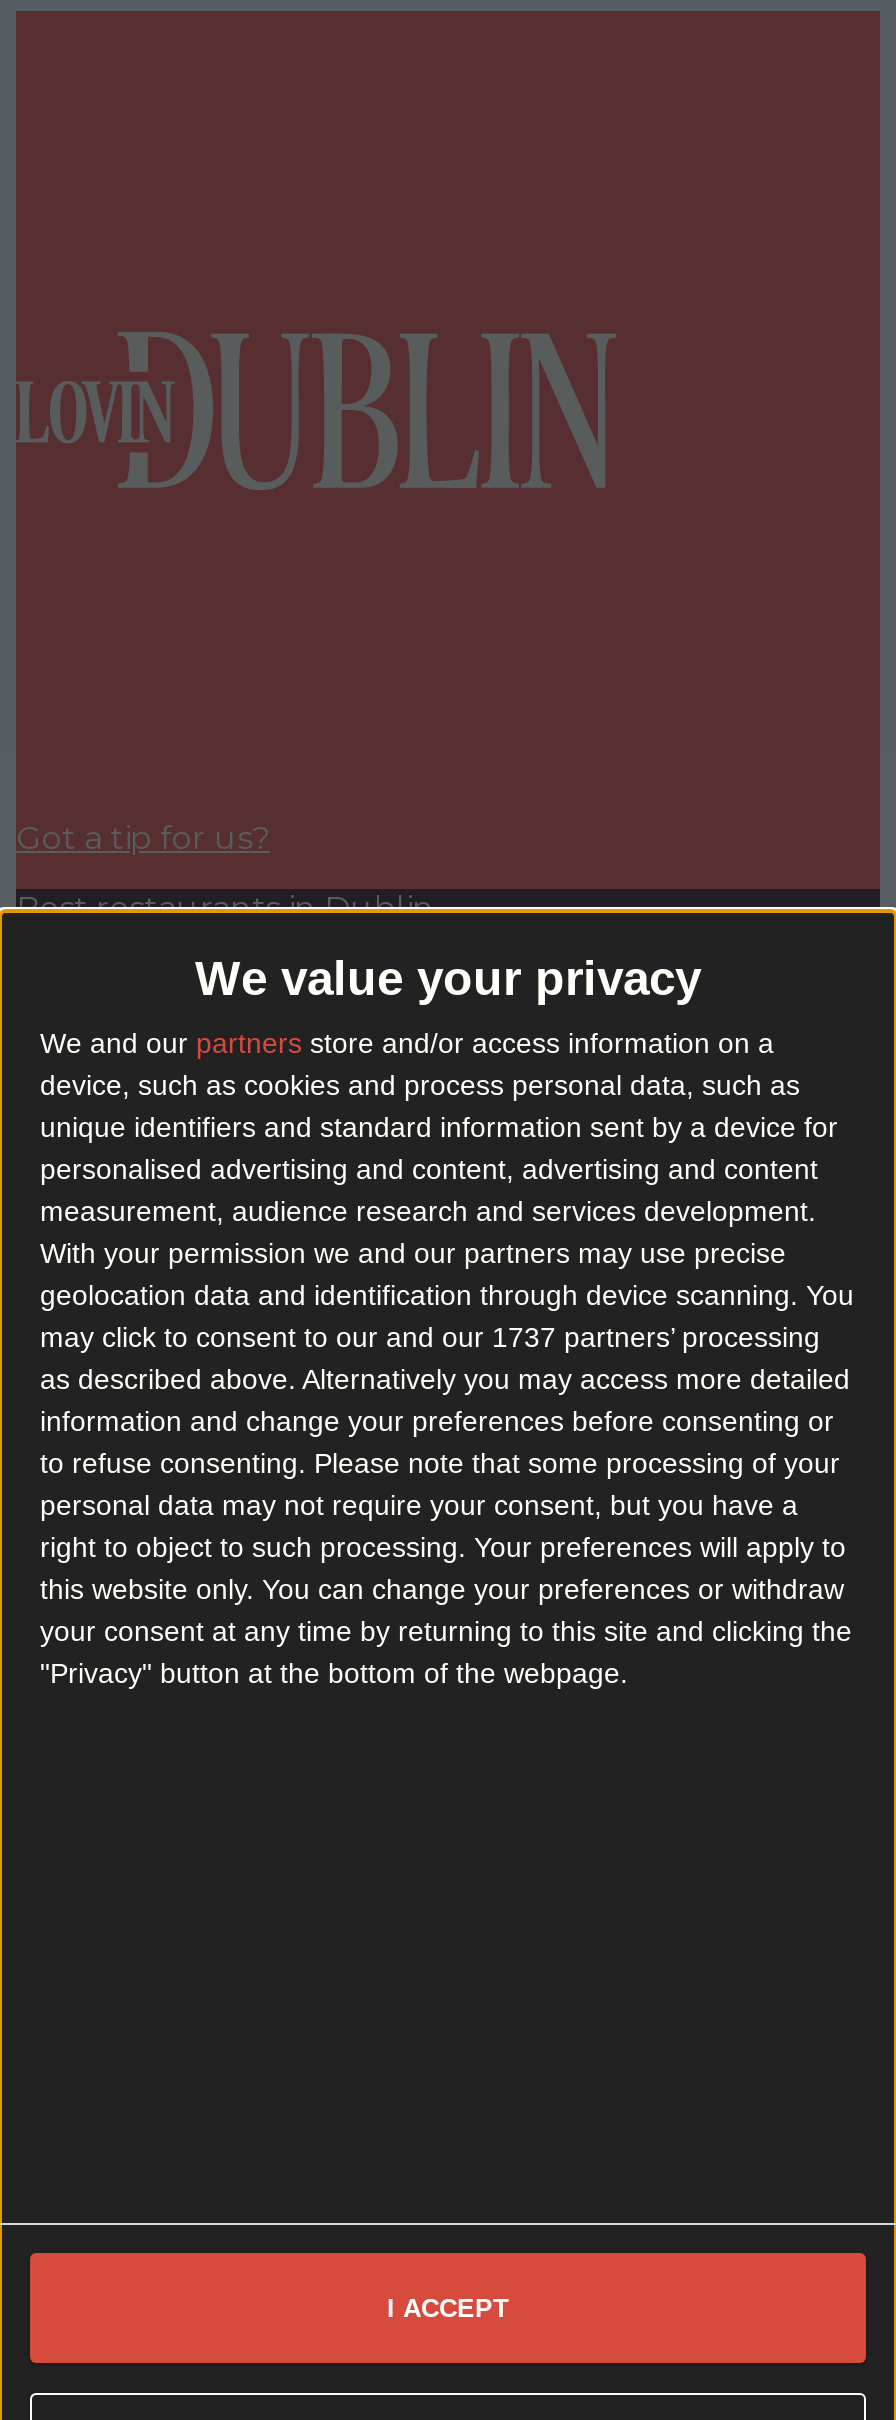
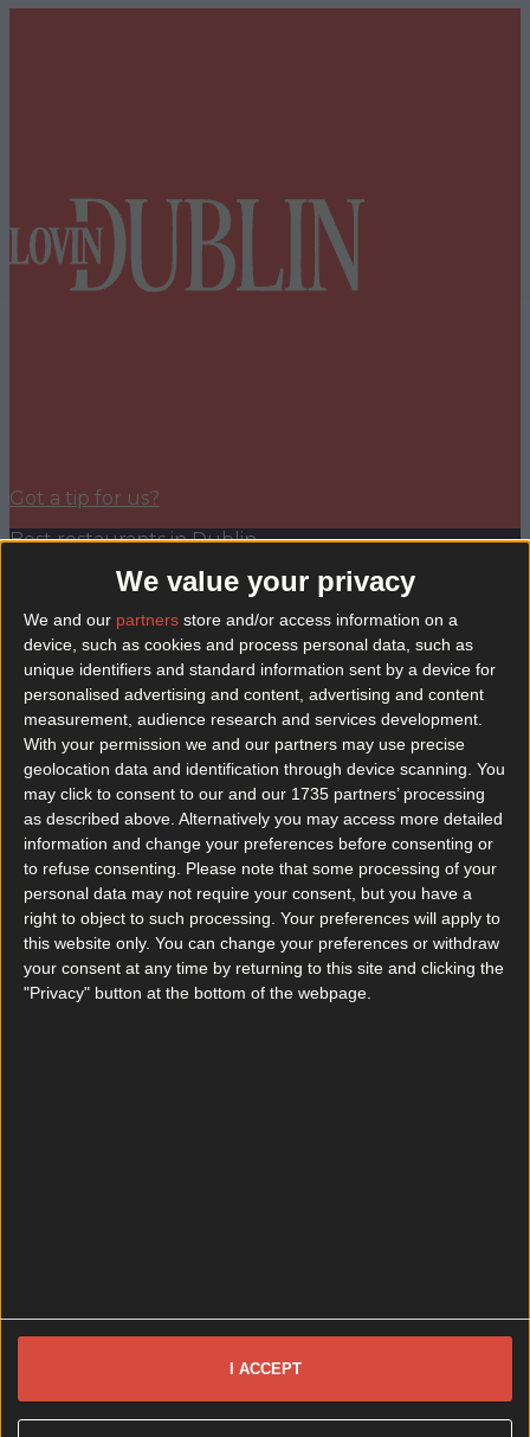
[40,1321,820,1353] may click to consent to our and our 1737 partners’ processing -> [24,784,485,803] may click to consent to our and our 1735 partners’ processing

